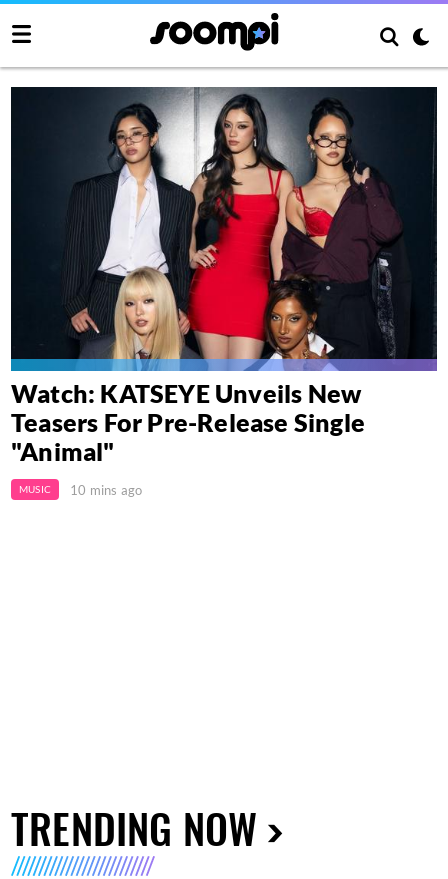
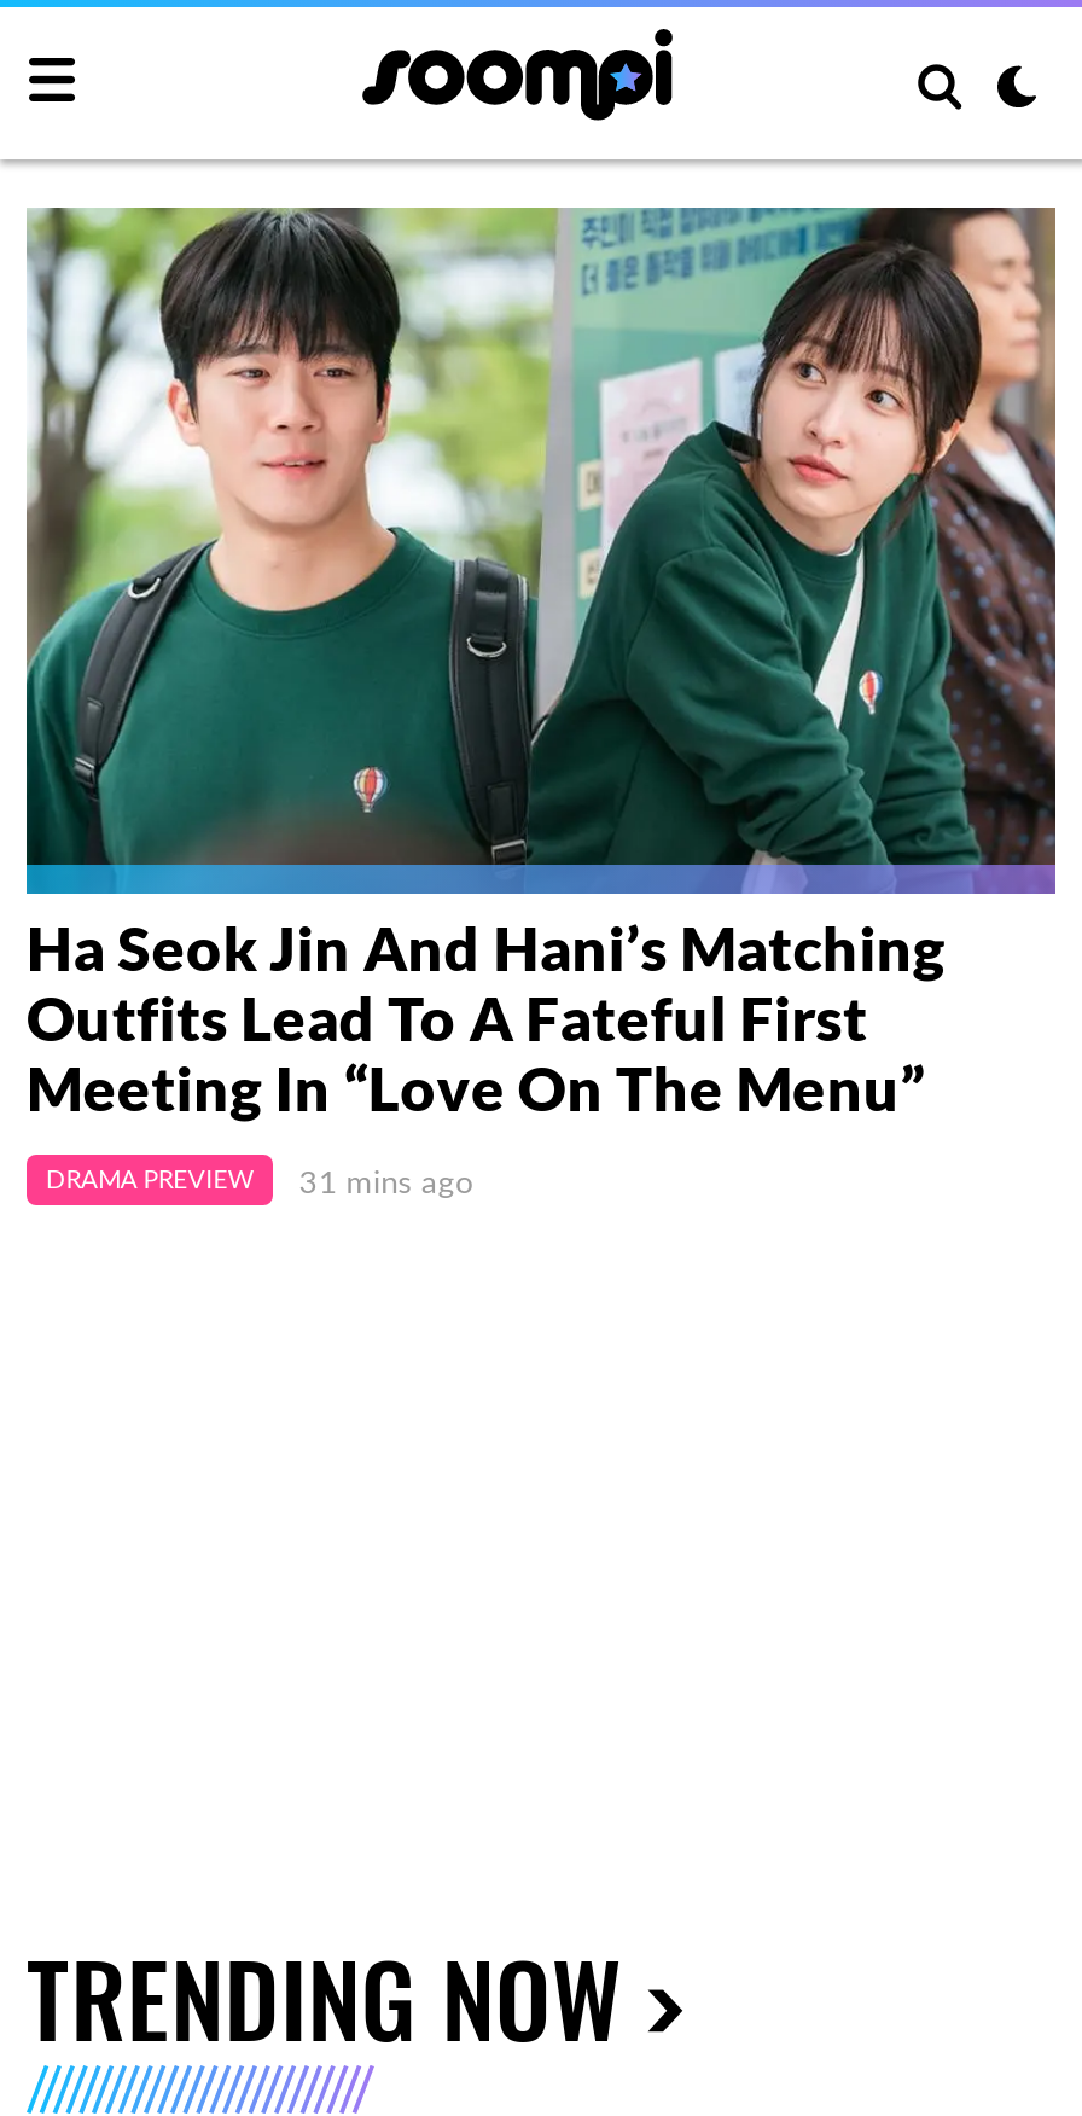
[10,86,438,466] [image] | Watch: KATSEYE Unveils New | Teasers For Pre-Release Single | "Animal" -> [24,205,1058,1122] [image] | Ha Seok Jin And Hani’s Matching | Outfits Lead To A Fateful First | Meeting In “Love On The Menu”
[19,482,142,498] MUSIC | 10 mins ago -> [46,1161,473,1200] DRAMA PREVIEW | 31 mins ago

